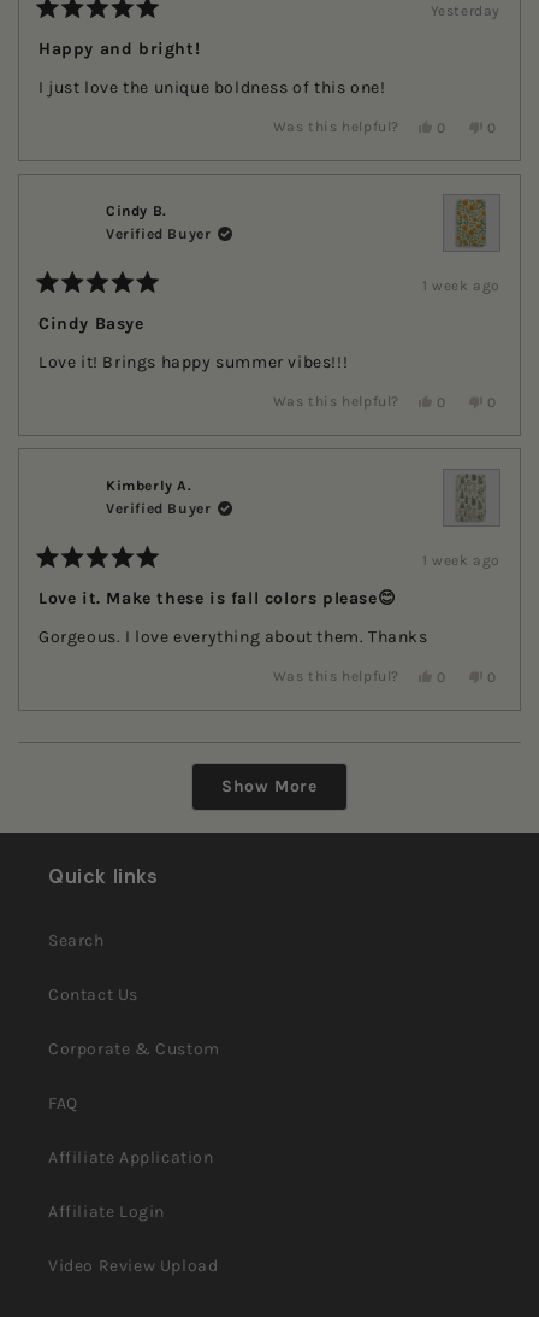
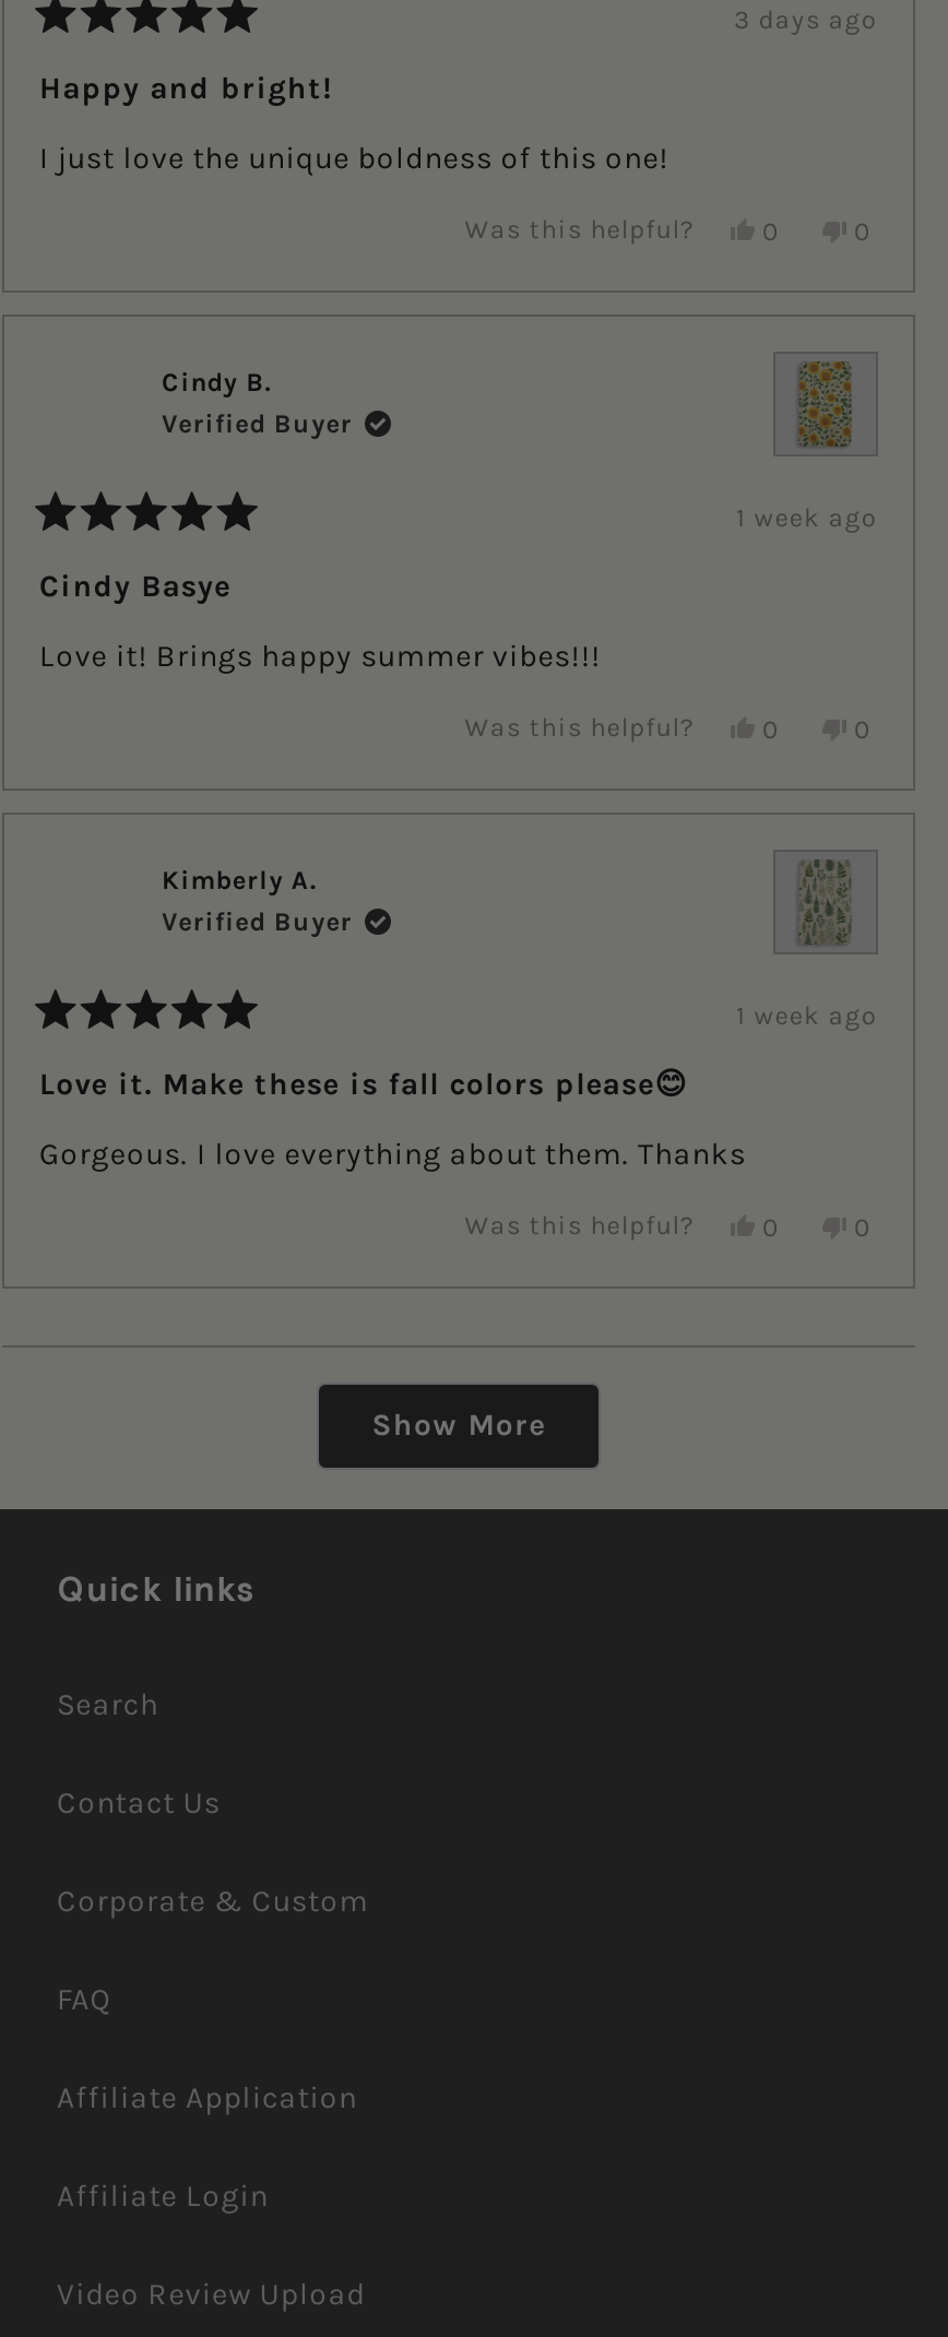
[430,3,500,19] Yesterday -> [734,5,878,35] 3 days ago

